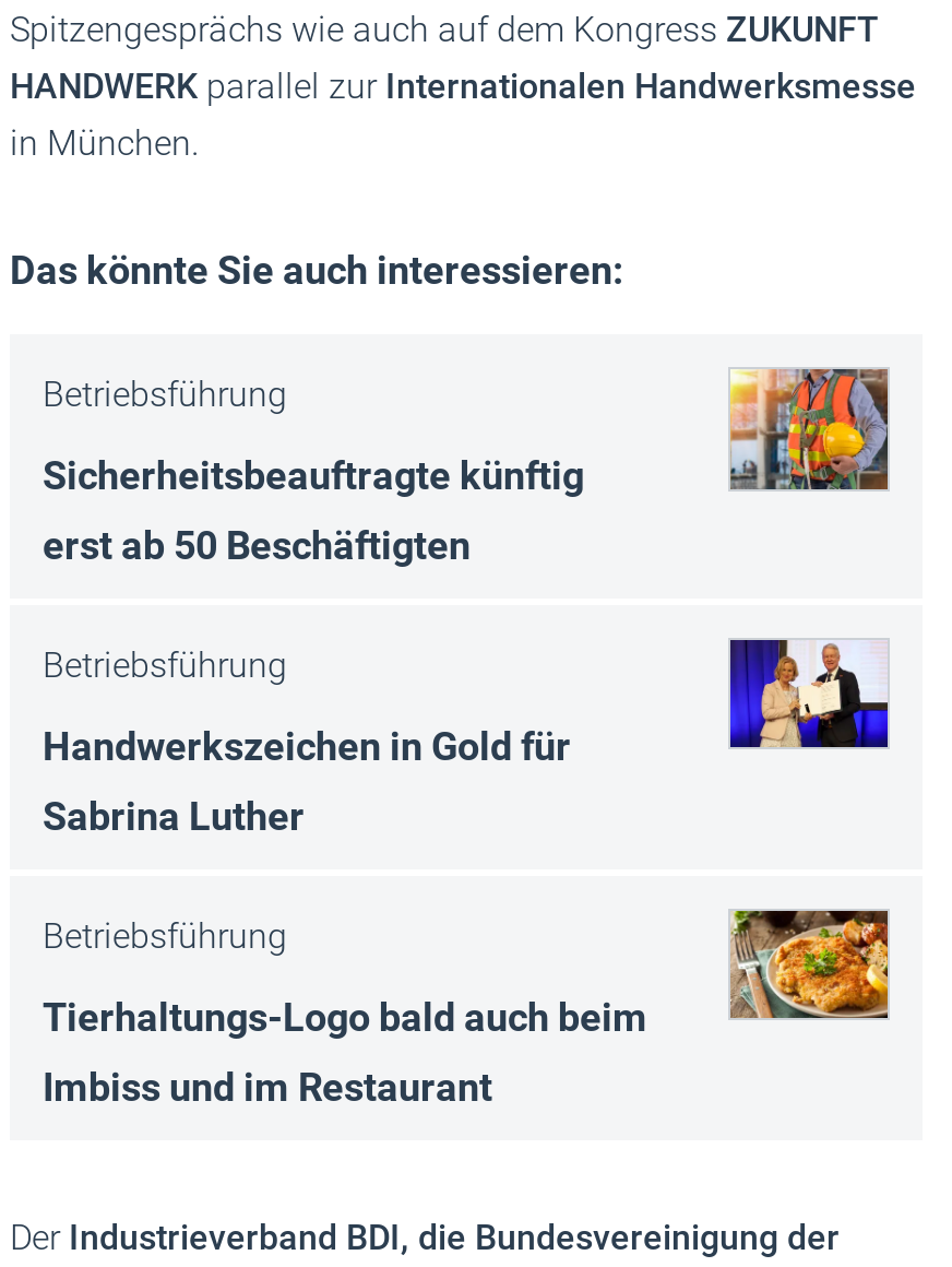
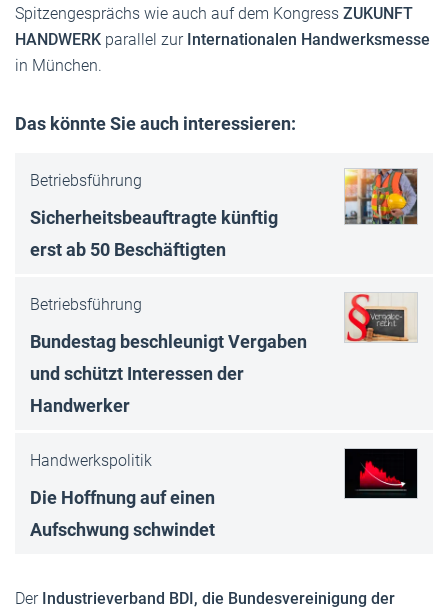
[43,638,890,1110] [image] | Handwerkszeichen in Gold für | Sabrina Luther | Betriebsführung | Tierhaltungs-Logo bald auch beim | Imbiss und im Restaurant -> [30,293,416,540] [image] | Bundestag beschleunigt Vergaben | und schützt Interessen der | Handwerker | Handwerkspolitik | Die Hoffnung auf einen | Aufschwung schwindet
[728,909,890,1020] [image] -> [344,448,418,499] [image]

